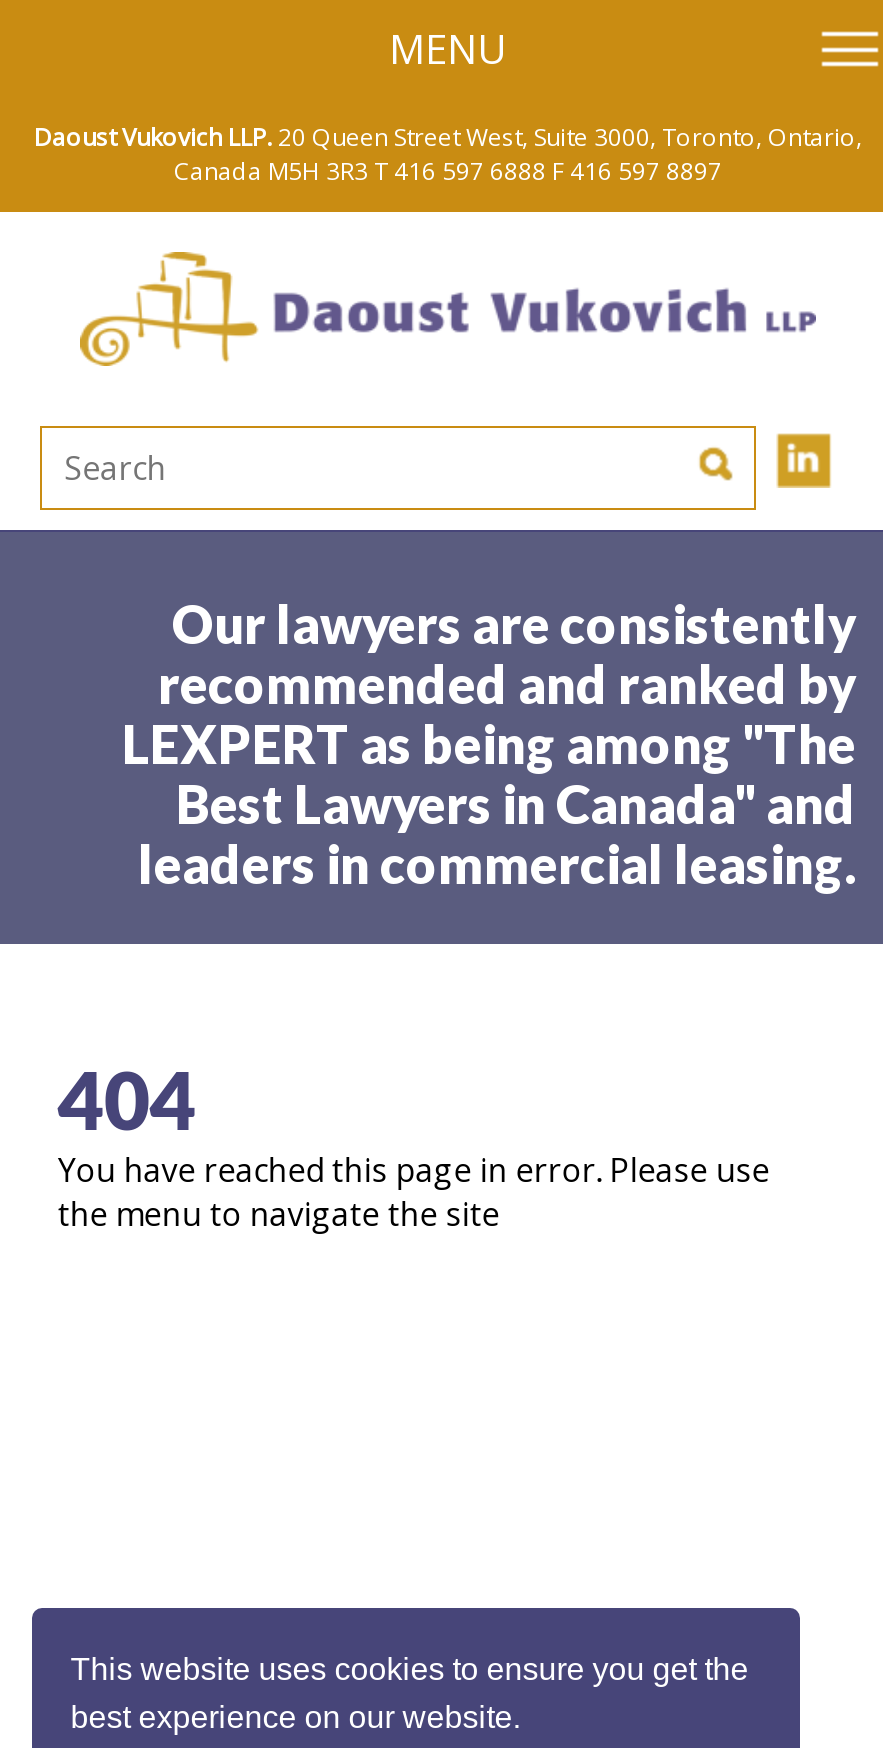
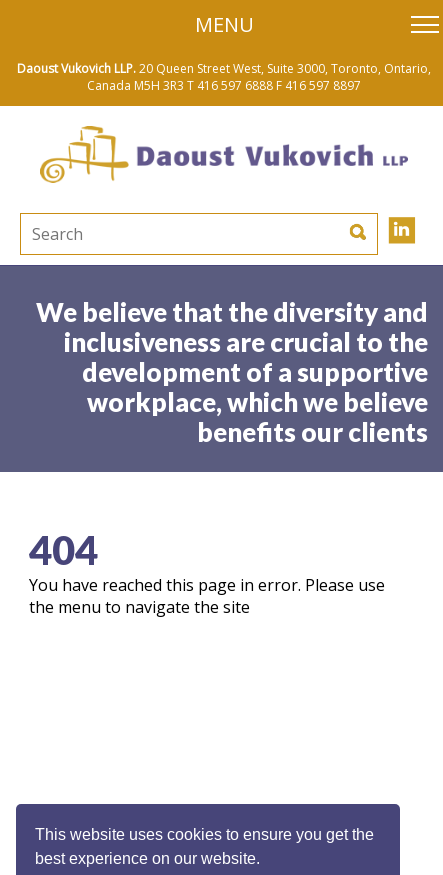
[122,592,856,896] Our lawyers are consistently | recommended and ranked by | LEXPERT as being among "The | Best Lawyers in Canada" and | leaders in commercial leasing. -> [36,296,428,448] We believe that the diversity and | inclusiveness are crucial to the | development of a supportive | workplace, which we believe | benefits our clients

